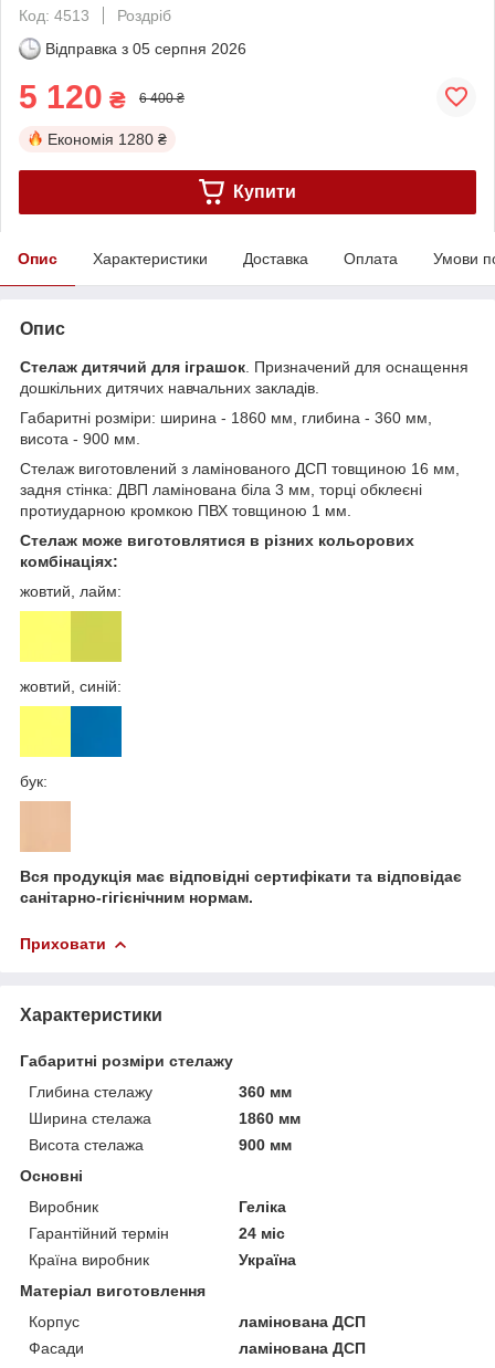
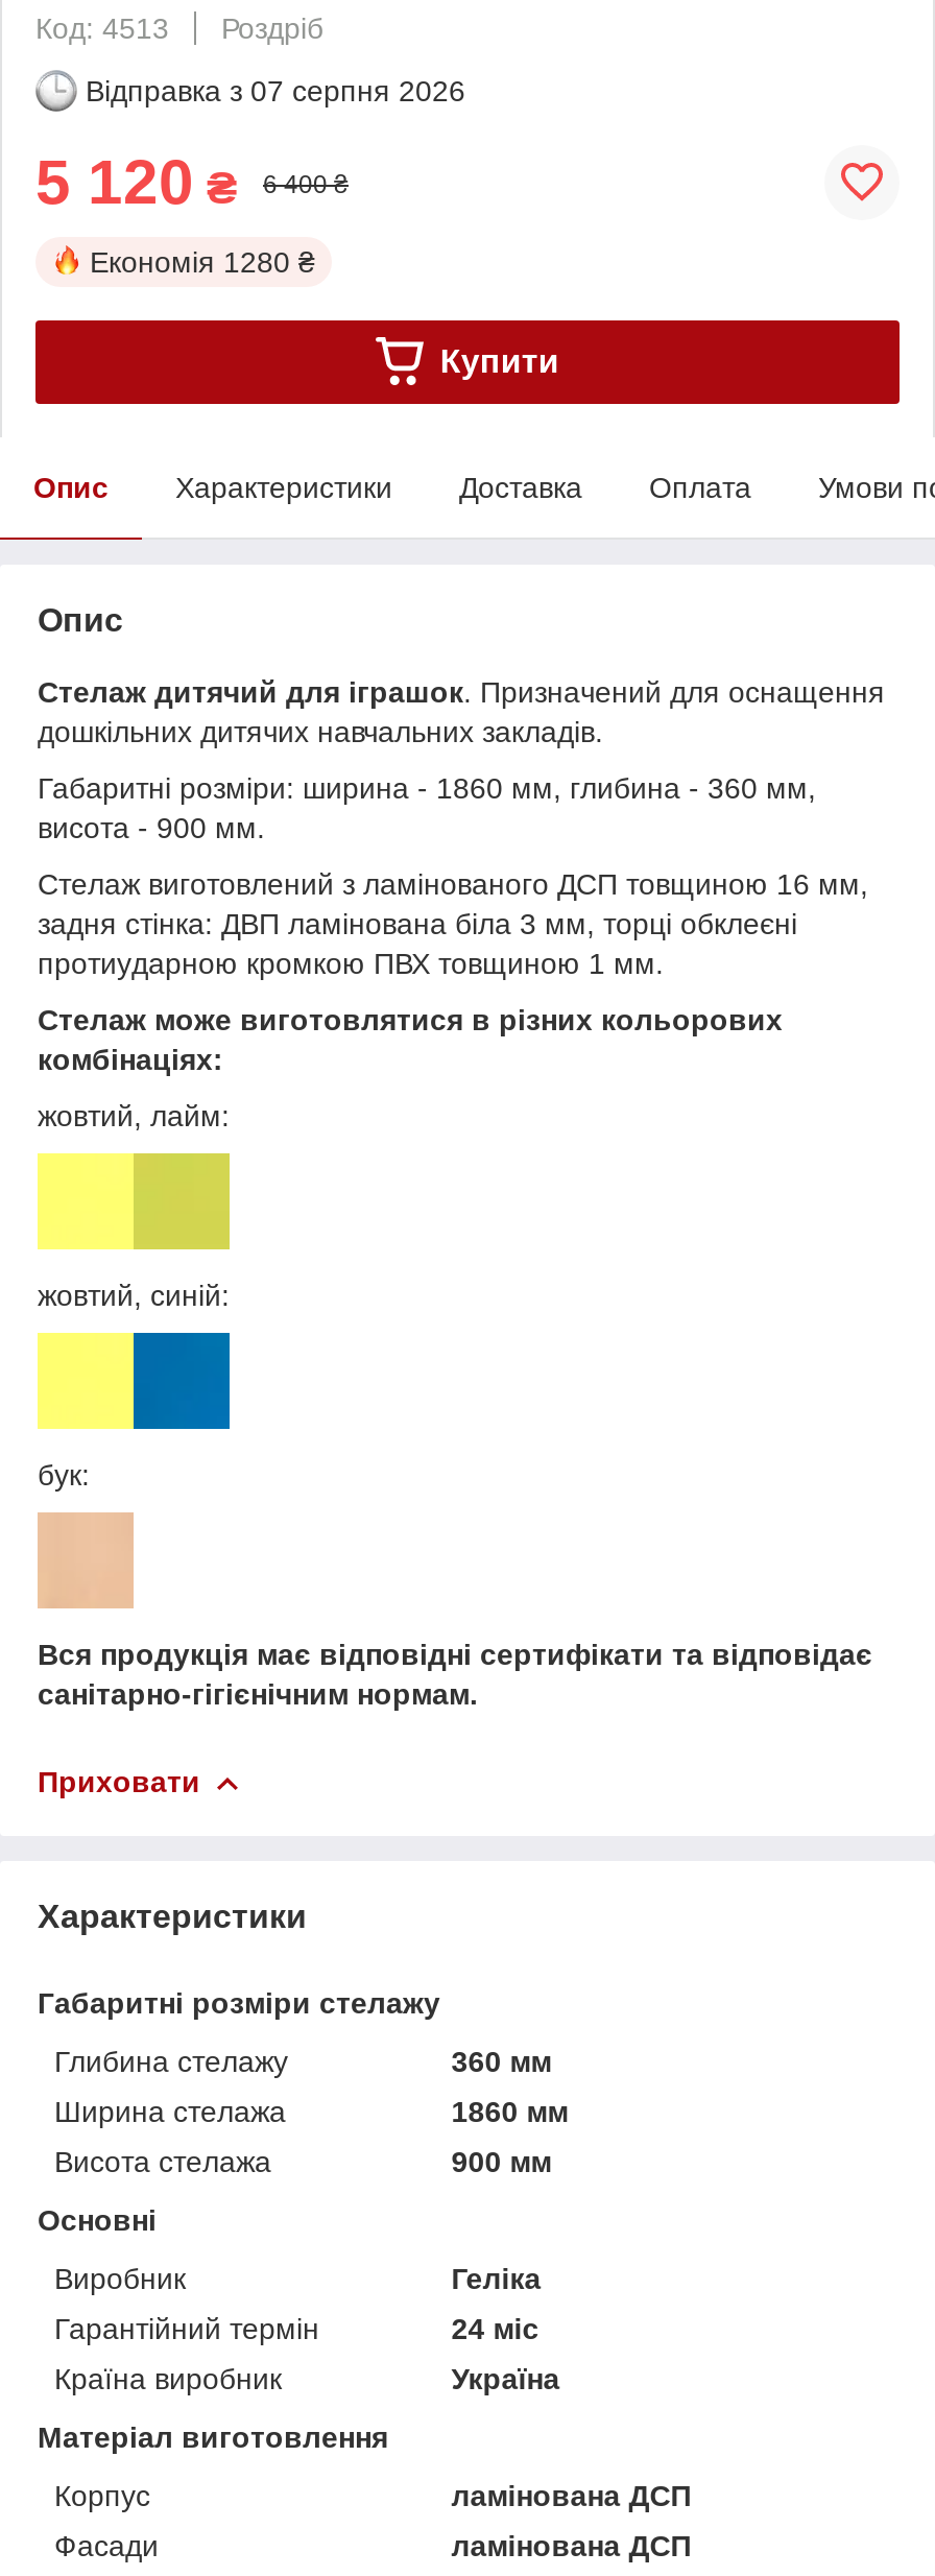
[45,40,246,57] Відправка з 05 серпня 2026 -> [86,74,465,107] Відправка з 07 серпня 2026

